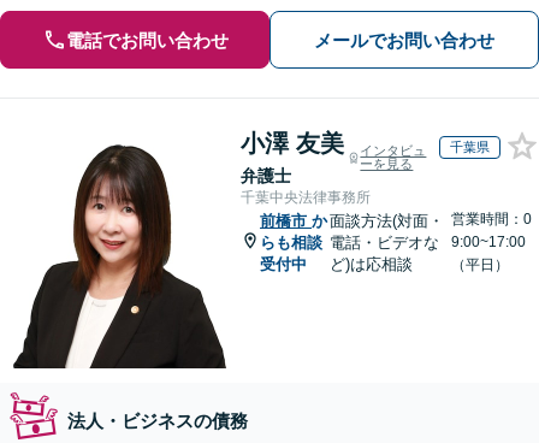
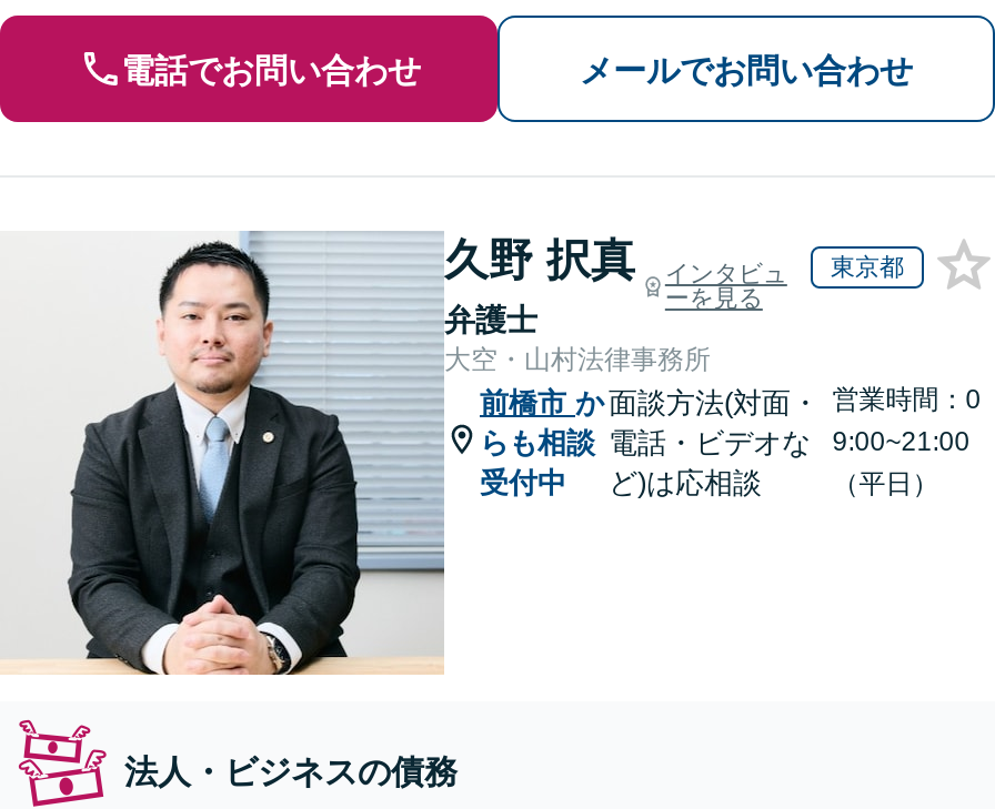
[4,128,344,370] [image] | 小澤 友美 -> [7,229,635,677] [image] | 久野 択真
[450,139,490,153] 千葉県 -> [831,252,904,279] 東京都
[241,189,371,206] 千葉中央法律事務所 -> [444,344,711,375] 大空・山村法律事務所
[260,233,525,251] らも相談 電話・ビデオな 9:00~17:00 -> [480,425,970,458] らも相談 電話・ビデオな 9:00~21:00

